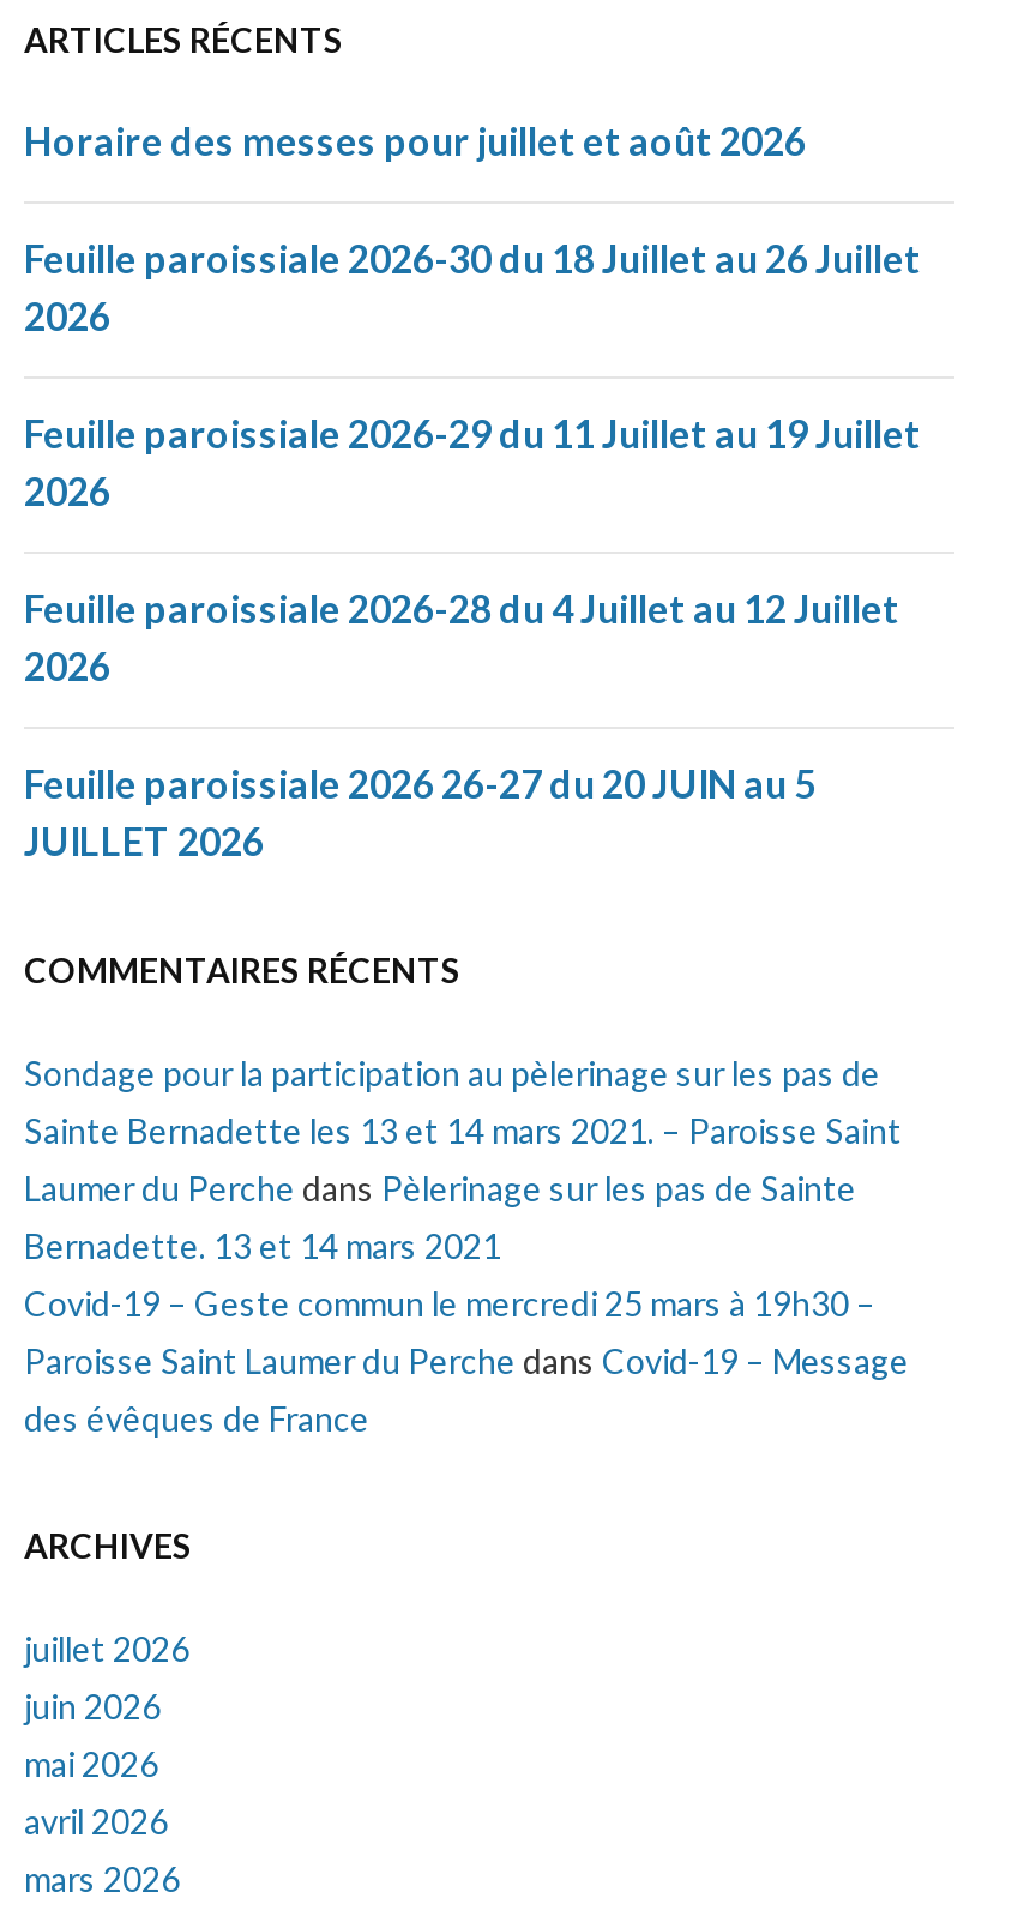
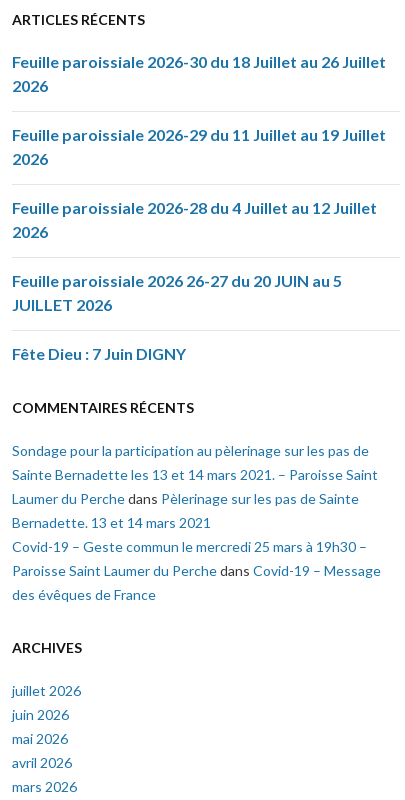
[24,117,806,162] Horaire des messes pour juillet et août 2026 -> none
moved [24,234,921,863] -> [12,52,386,314]: Feuille paroissiale 2026-30 du 18 Juillet au 26 Juillet | 2026 | Feuille paroissiale 2026-29 du 11 Juillet au 19 Juillet | 2026 | Feuille paroissiale 2026-28 du 4 Juillet au 12 Juillet | 2026 | Feuille paroissiale 2026 26-27 du 20 JUIN au 5 | JUILLET 2026
none -> [12,344,186,363] Fête Dieu : 7 Juin DIGNY

